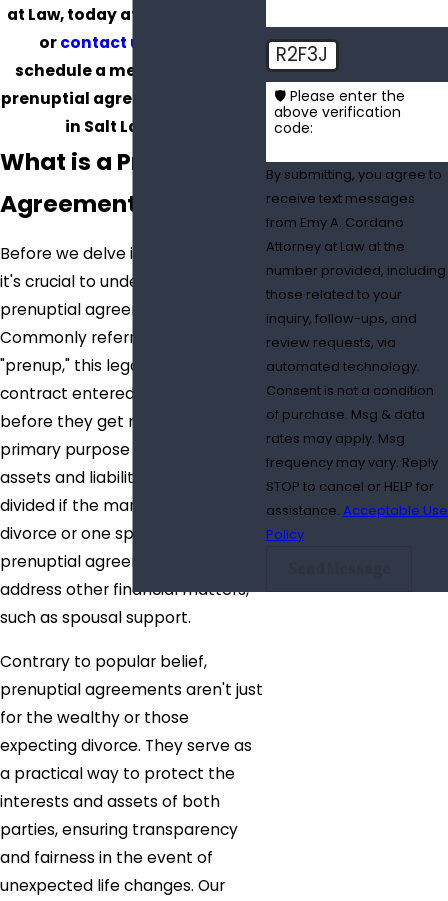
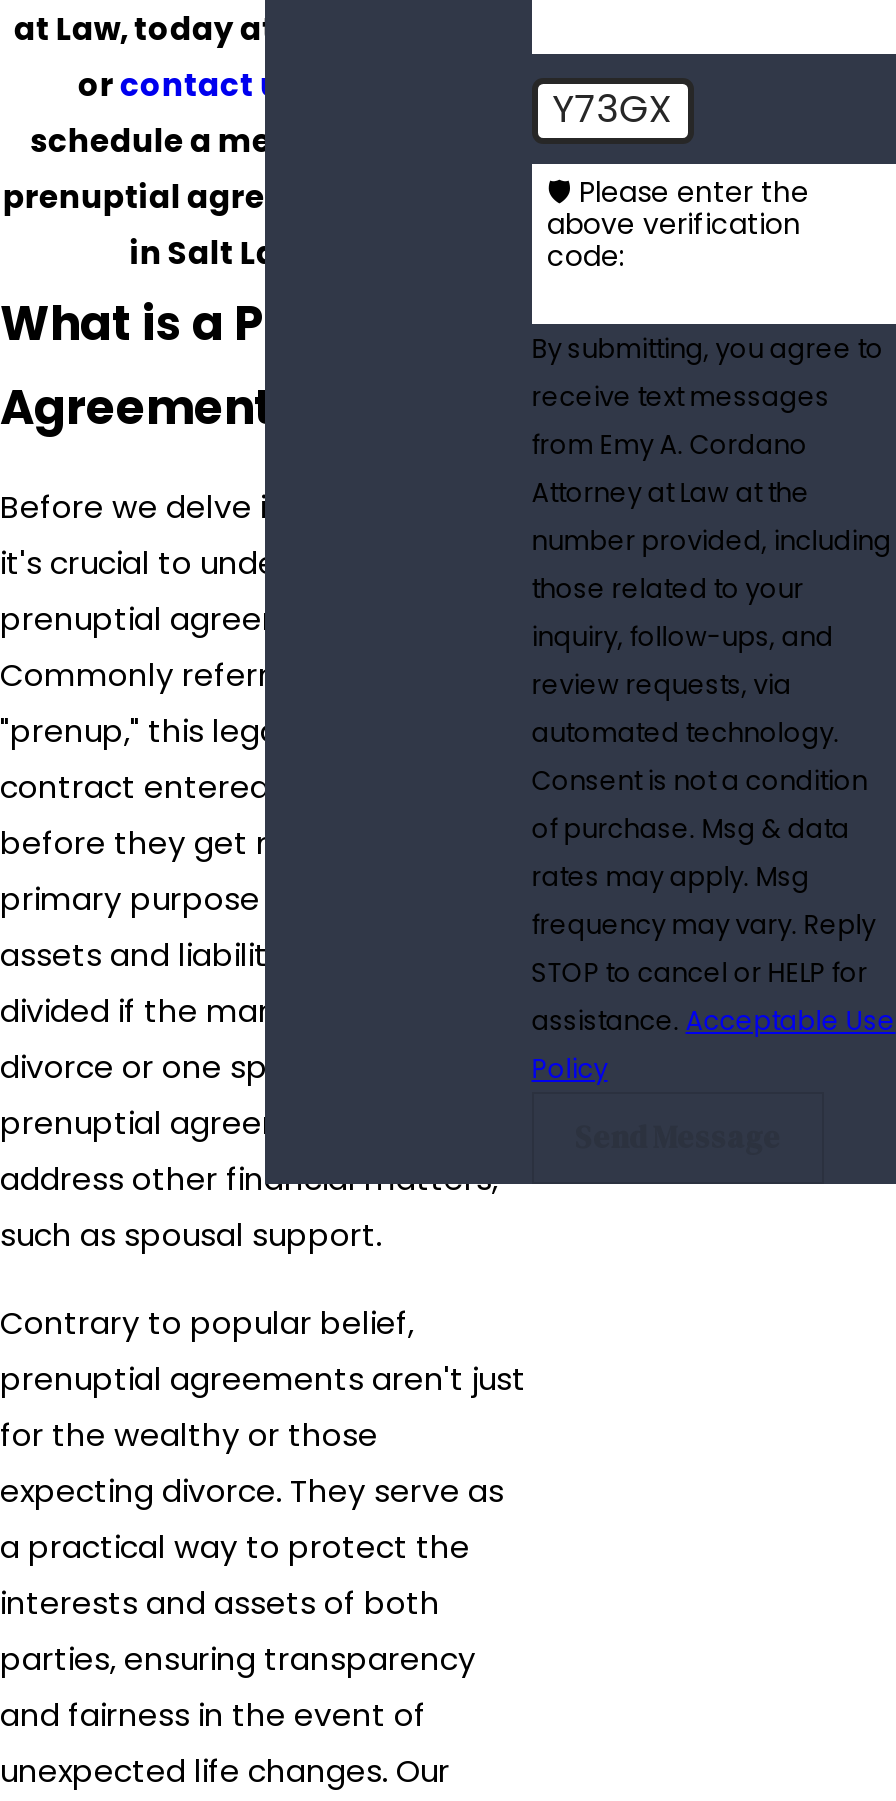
[276,41,328,68] R2F3J -> [552,83,672,137] Y73GX

